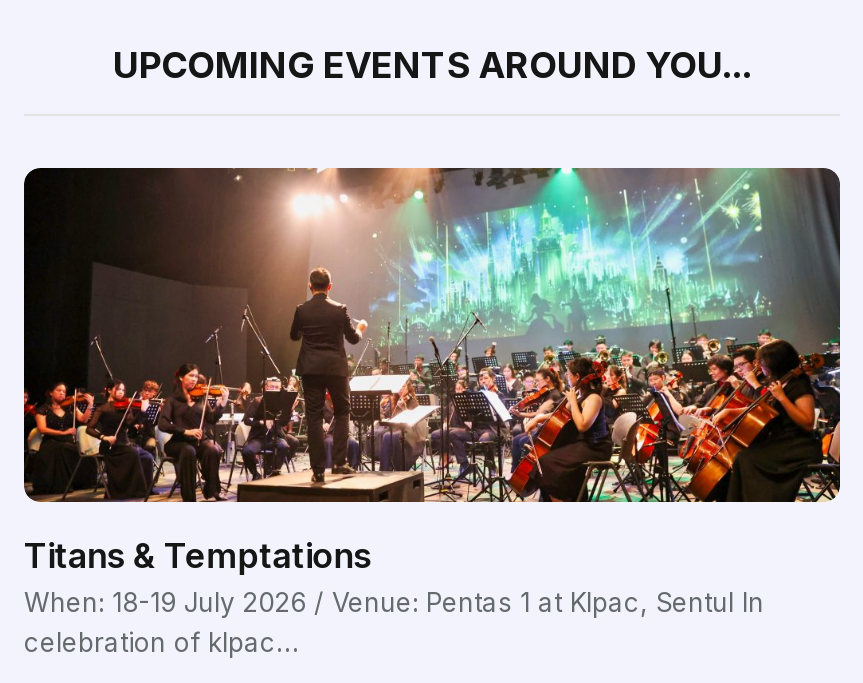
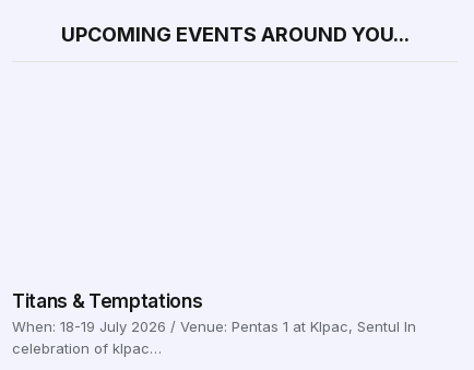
[22,166,842,504] [image] -> none

